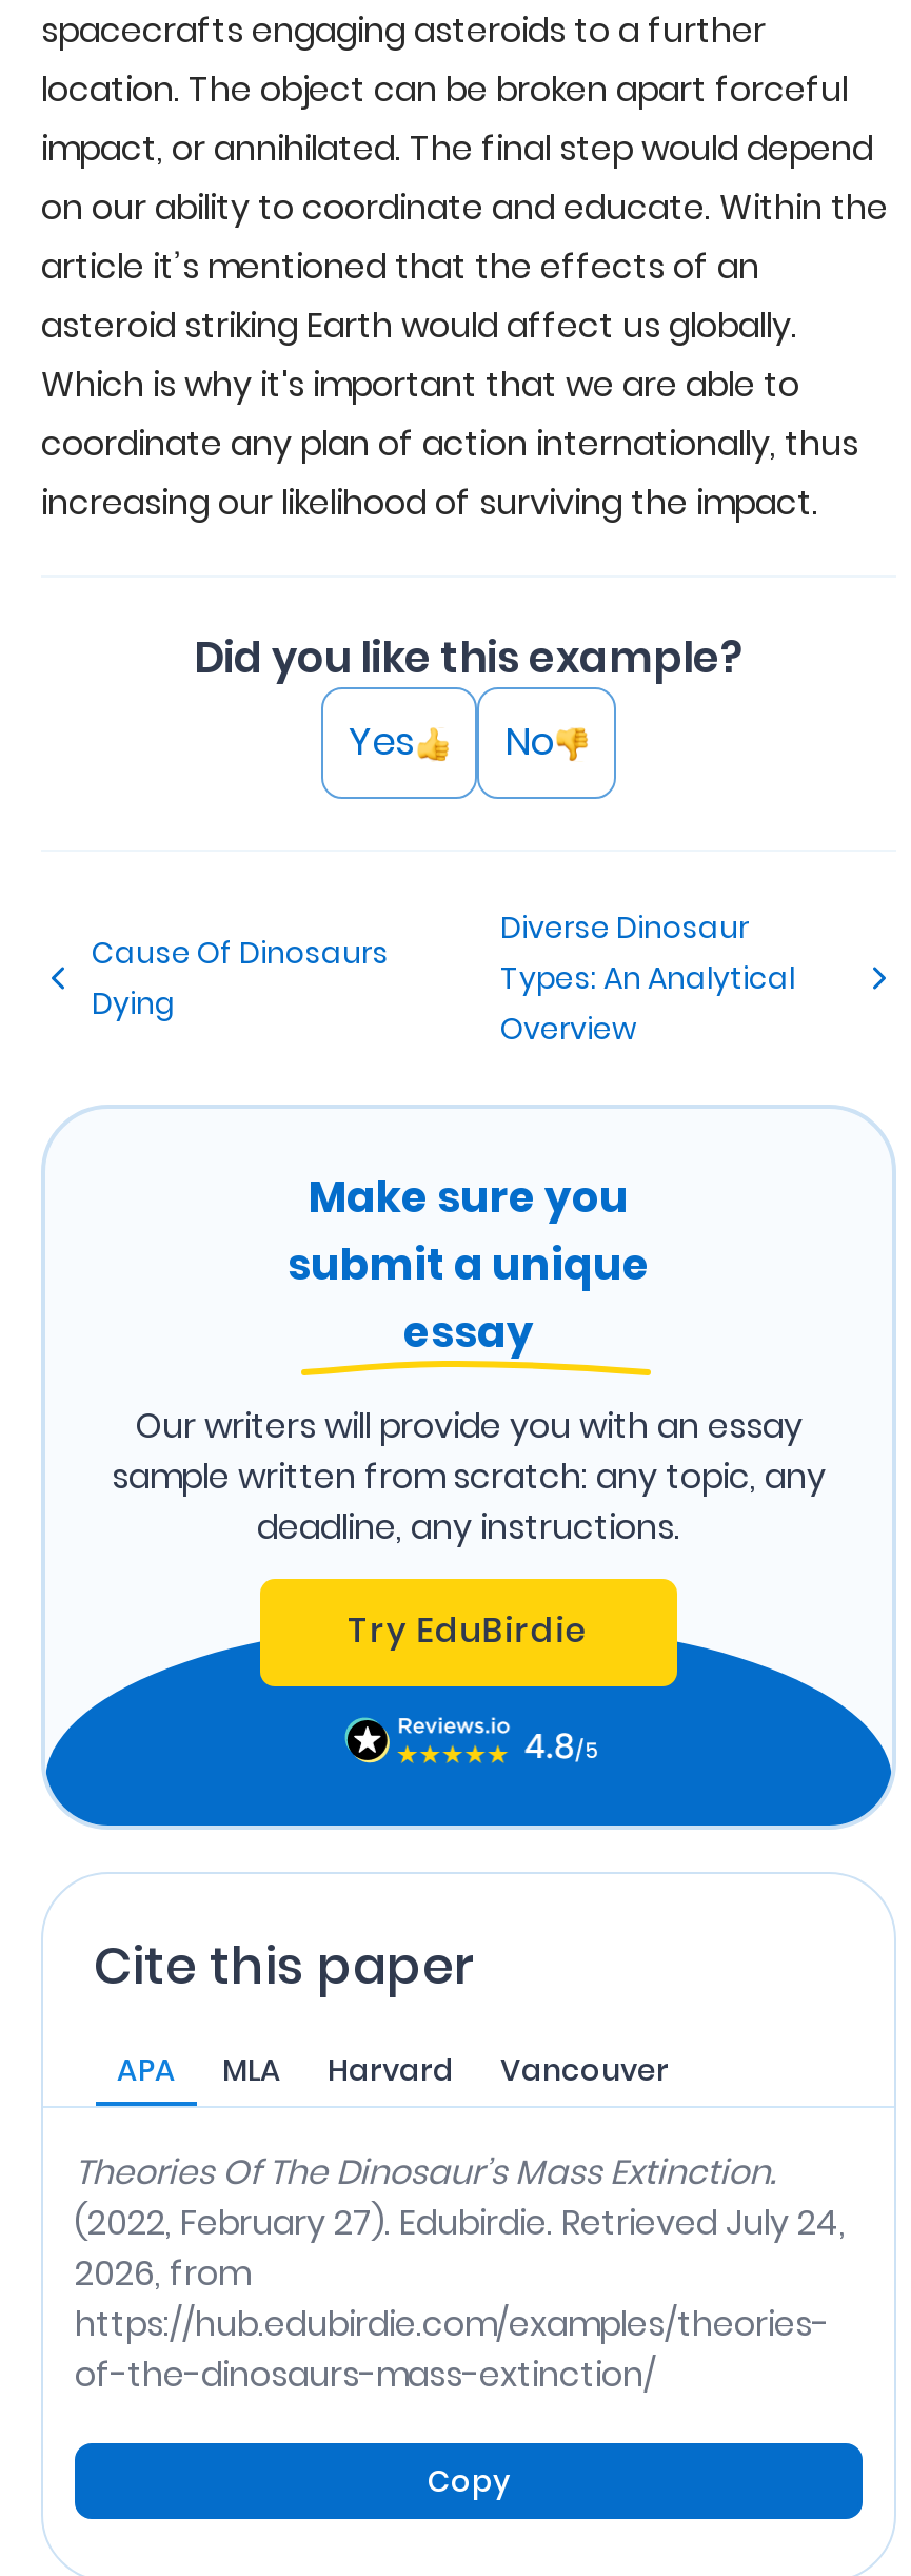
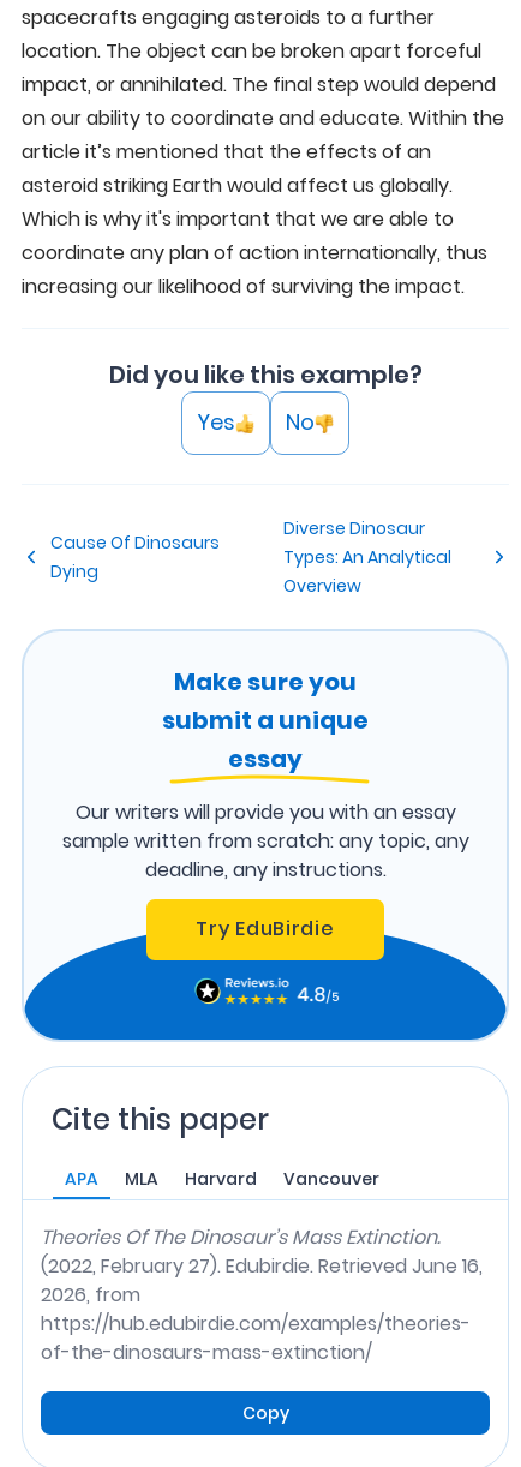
[75,2198,846,2247] (2022, February 27). Edubirdie. Retrieved July 24, -> [41,1252,483,1279] (2022, February 27). Edubirdie. Retrieved June 16,

